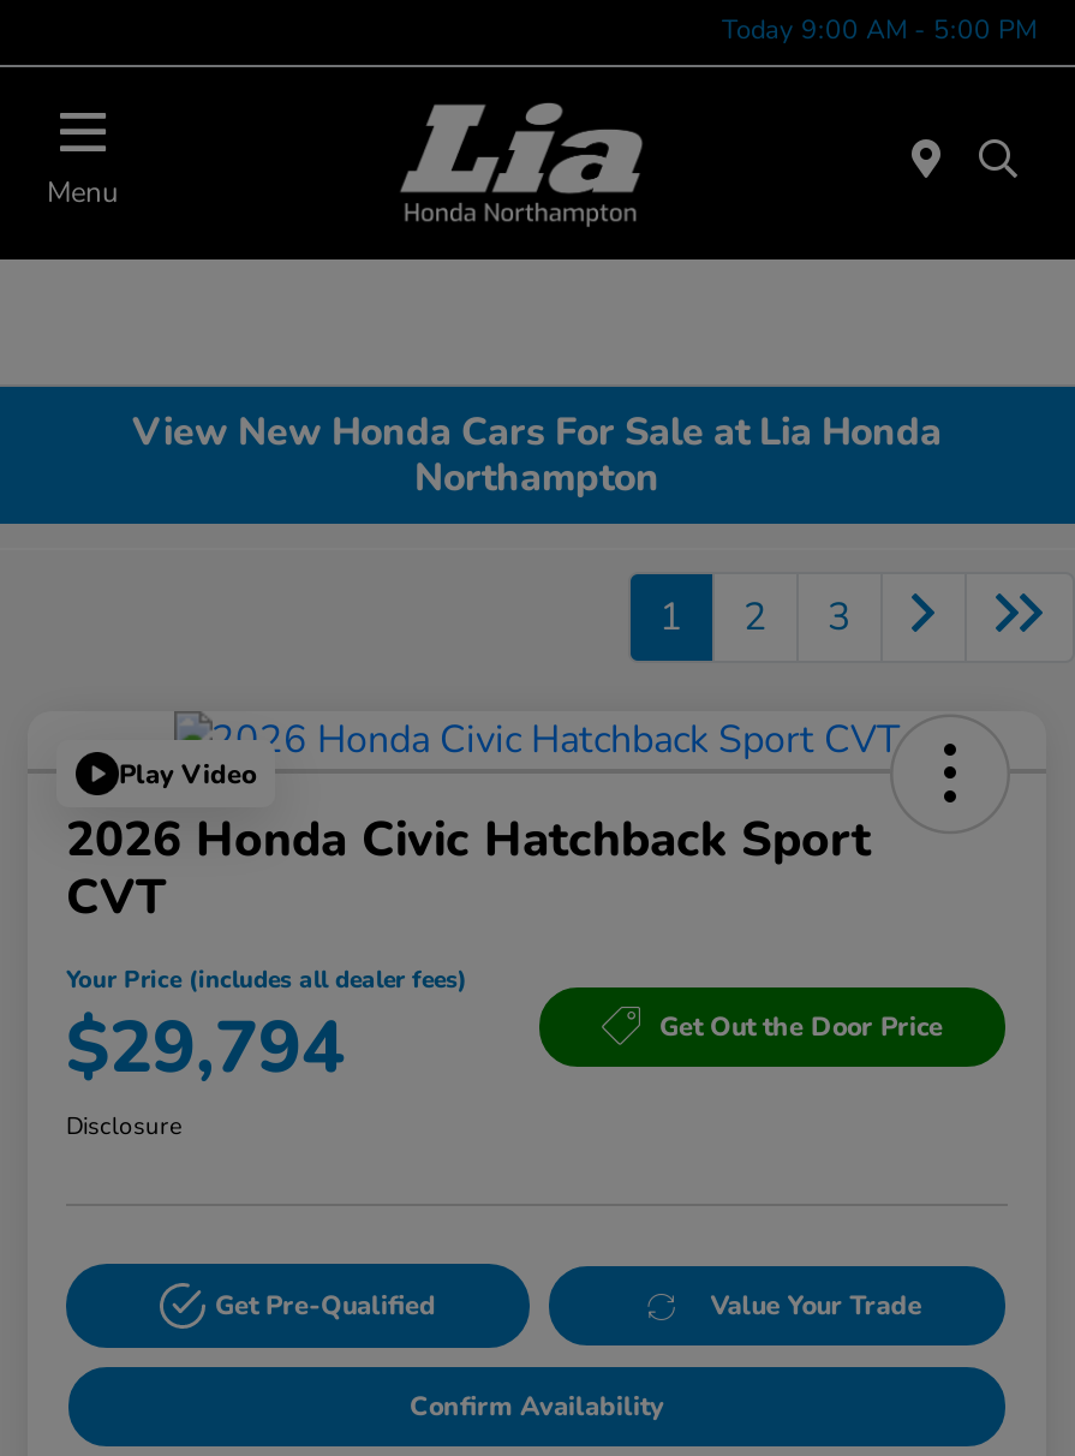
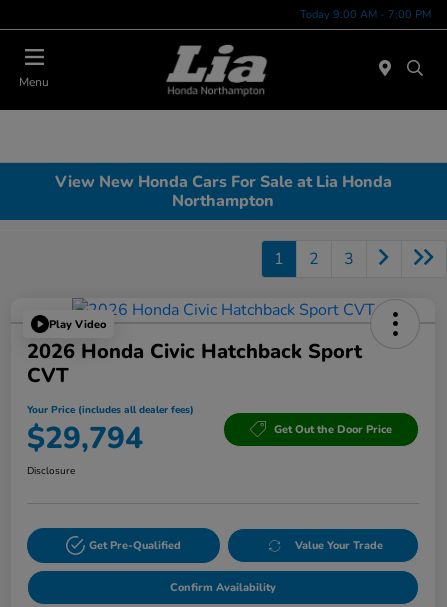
[722,11,1037,47] Today 9:00 AM - 5:00 PM -> [300,6,431,21] Today 9:00 AM - 7:00 PM

